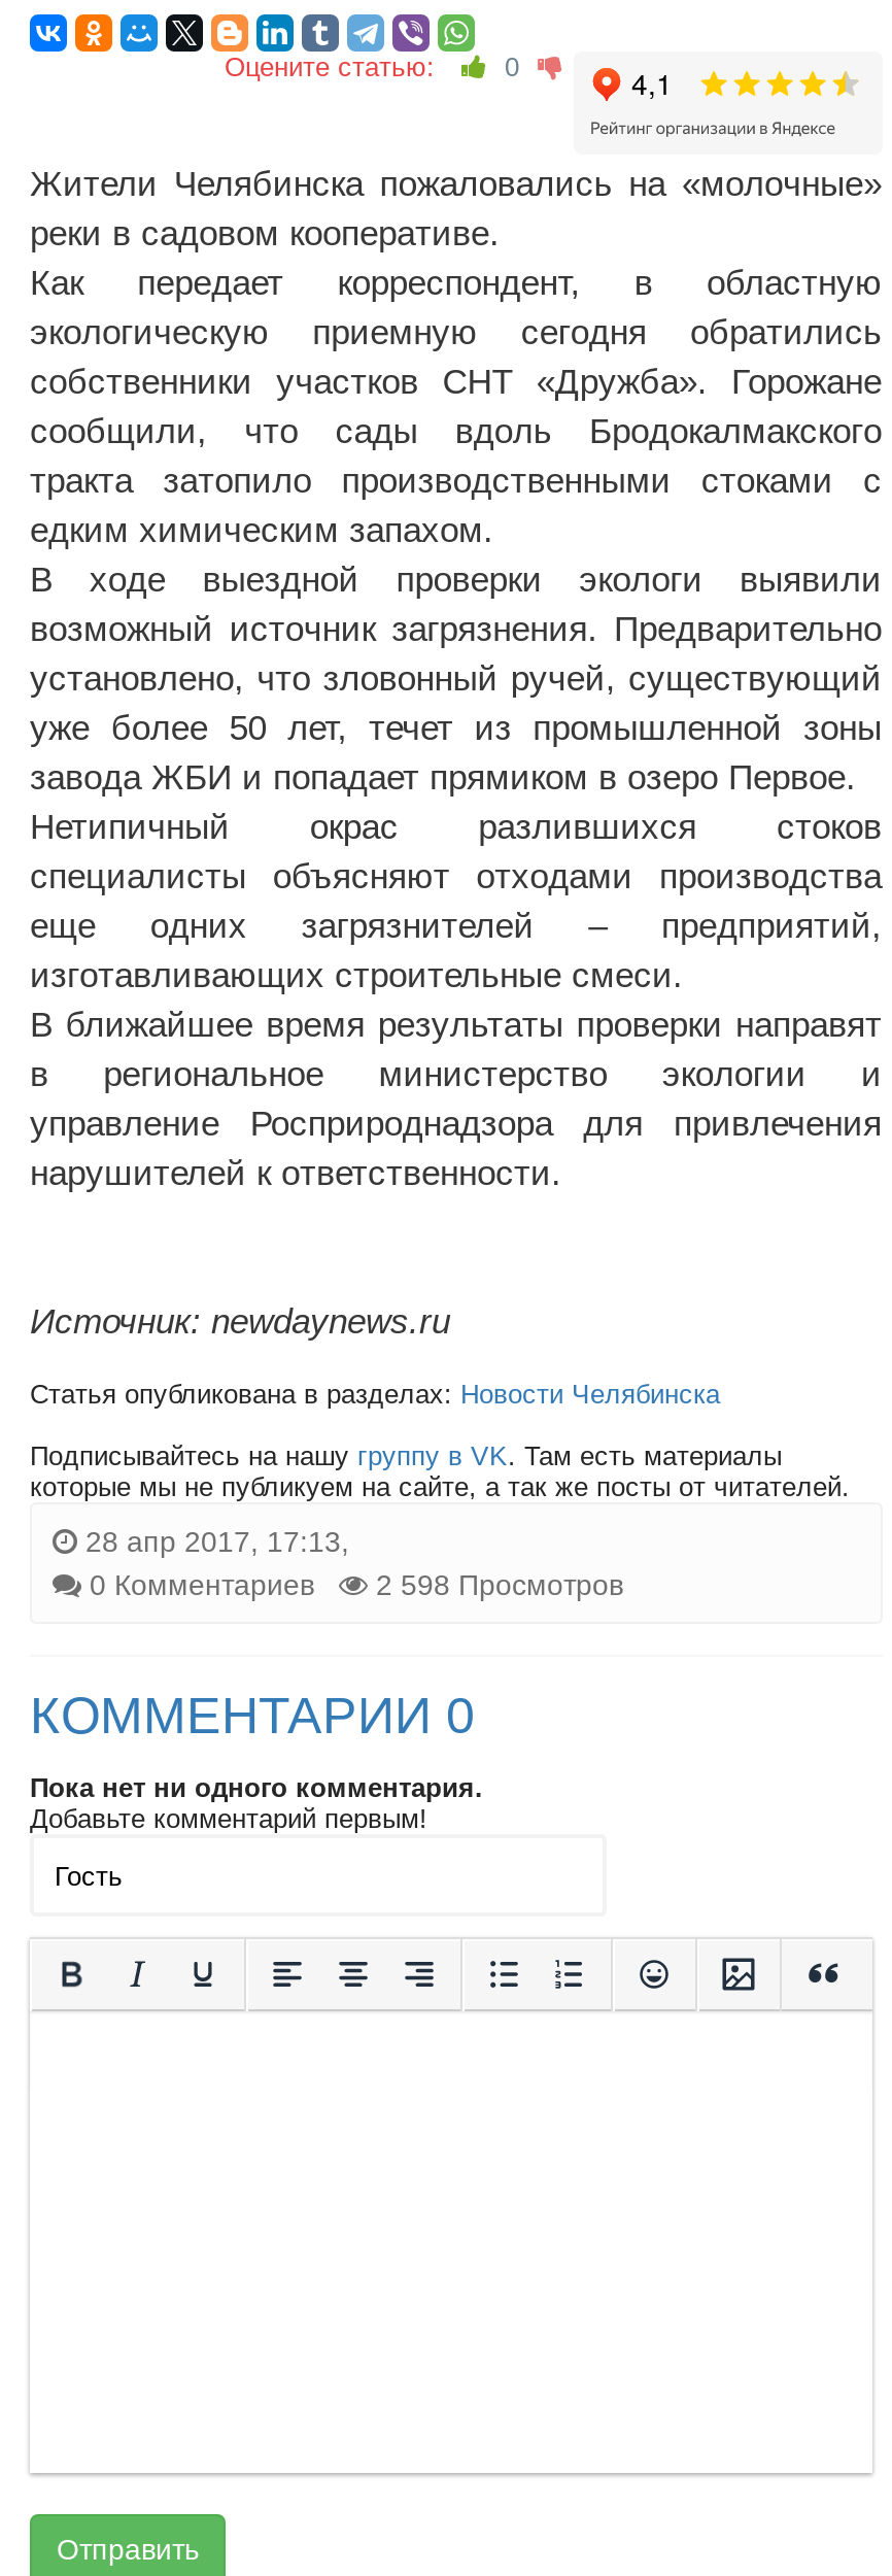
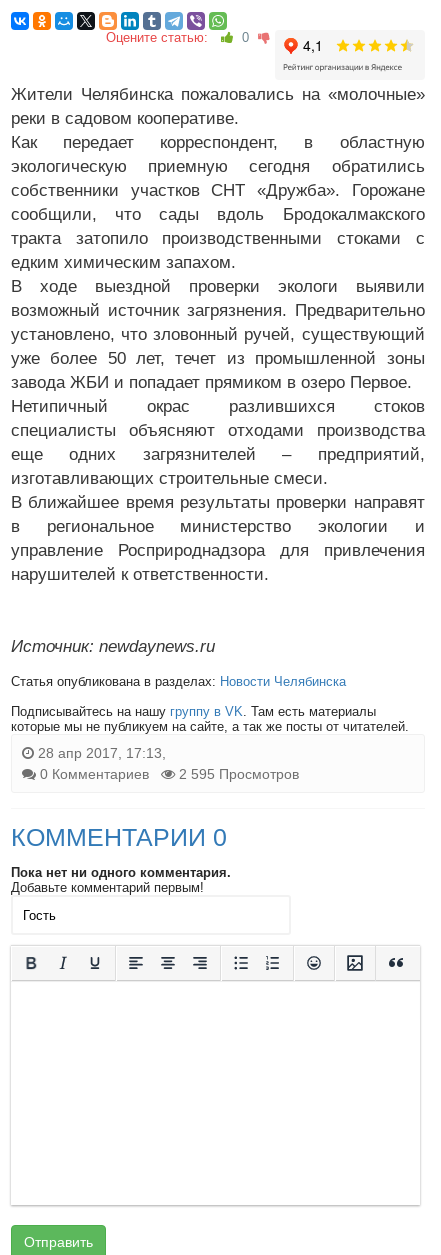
[90,1568,623,1601] 0 Комментариев 2 598 Просмотров -> [40,766,299,782] 0 Комментариев 2 595 Просмотров

